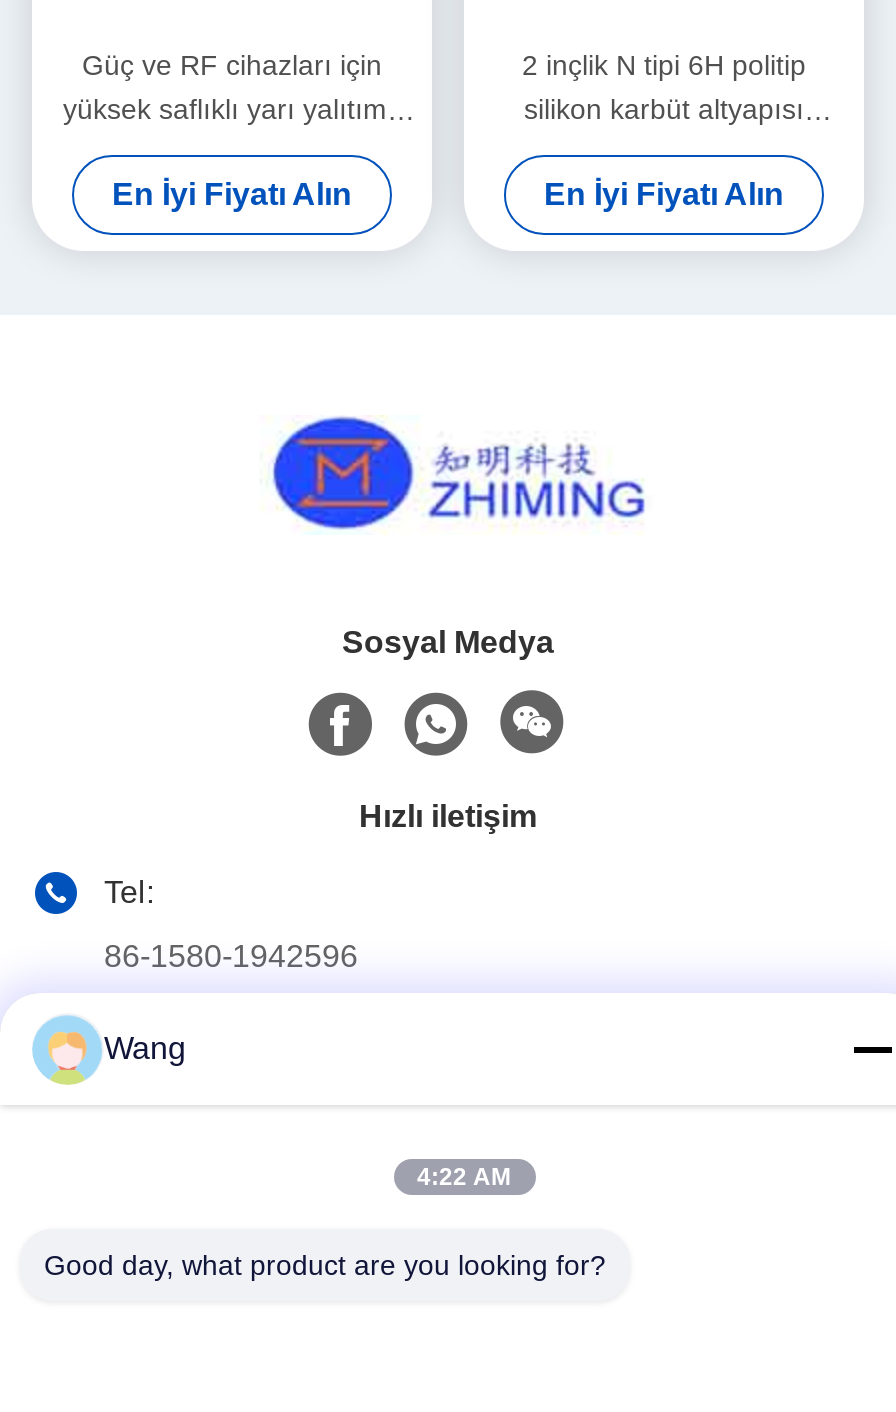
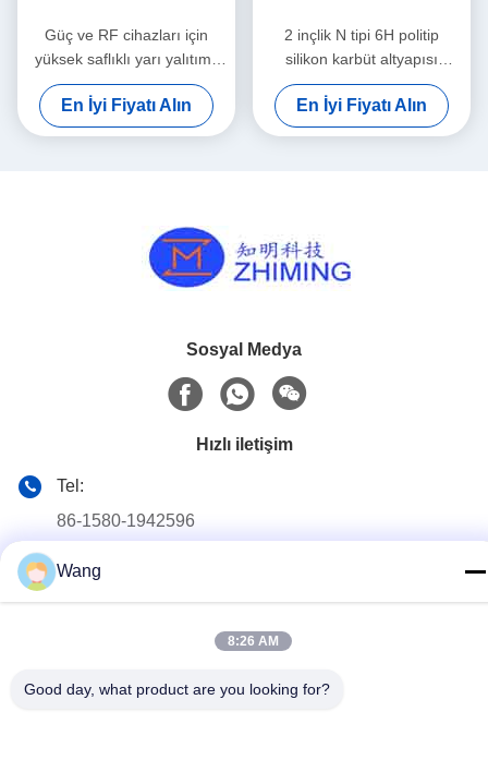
[417,1163,511,1191] 4:22 AM -> [227,634,278,649] 8:26 AM

